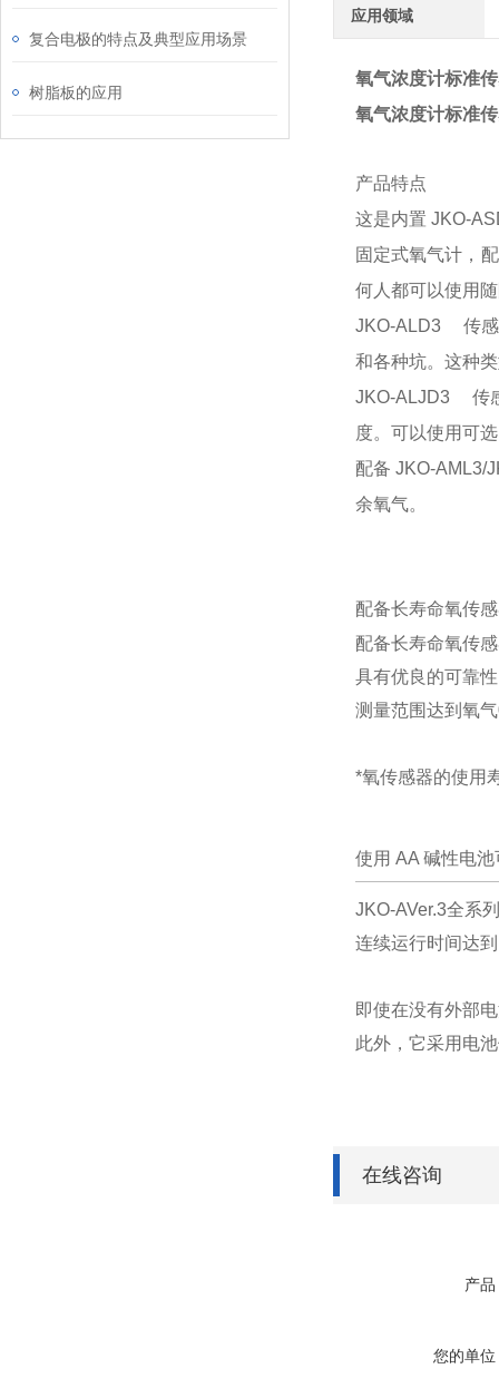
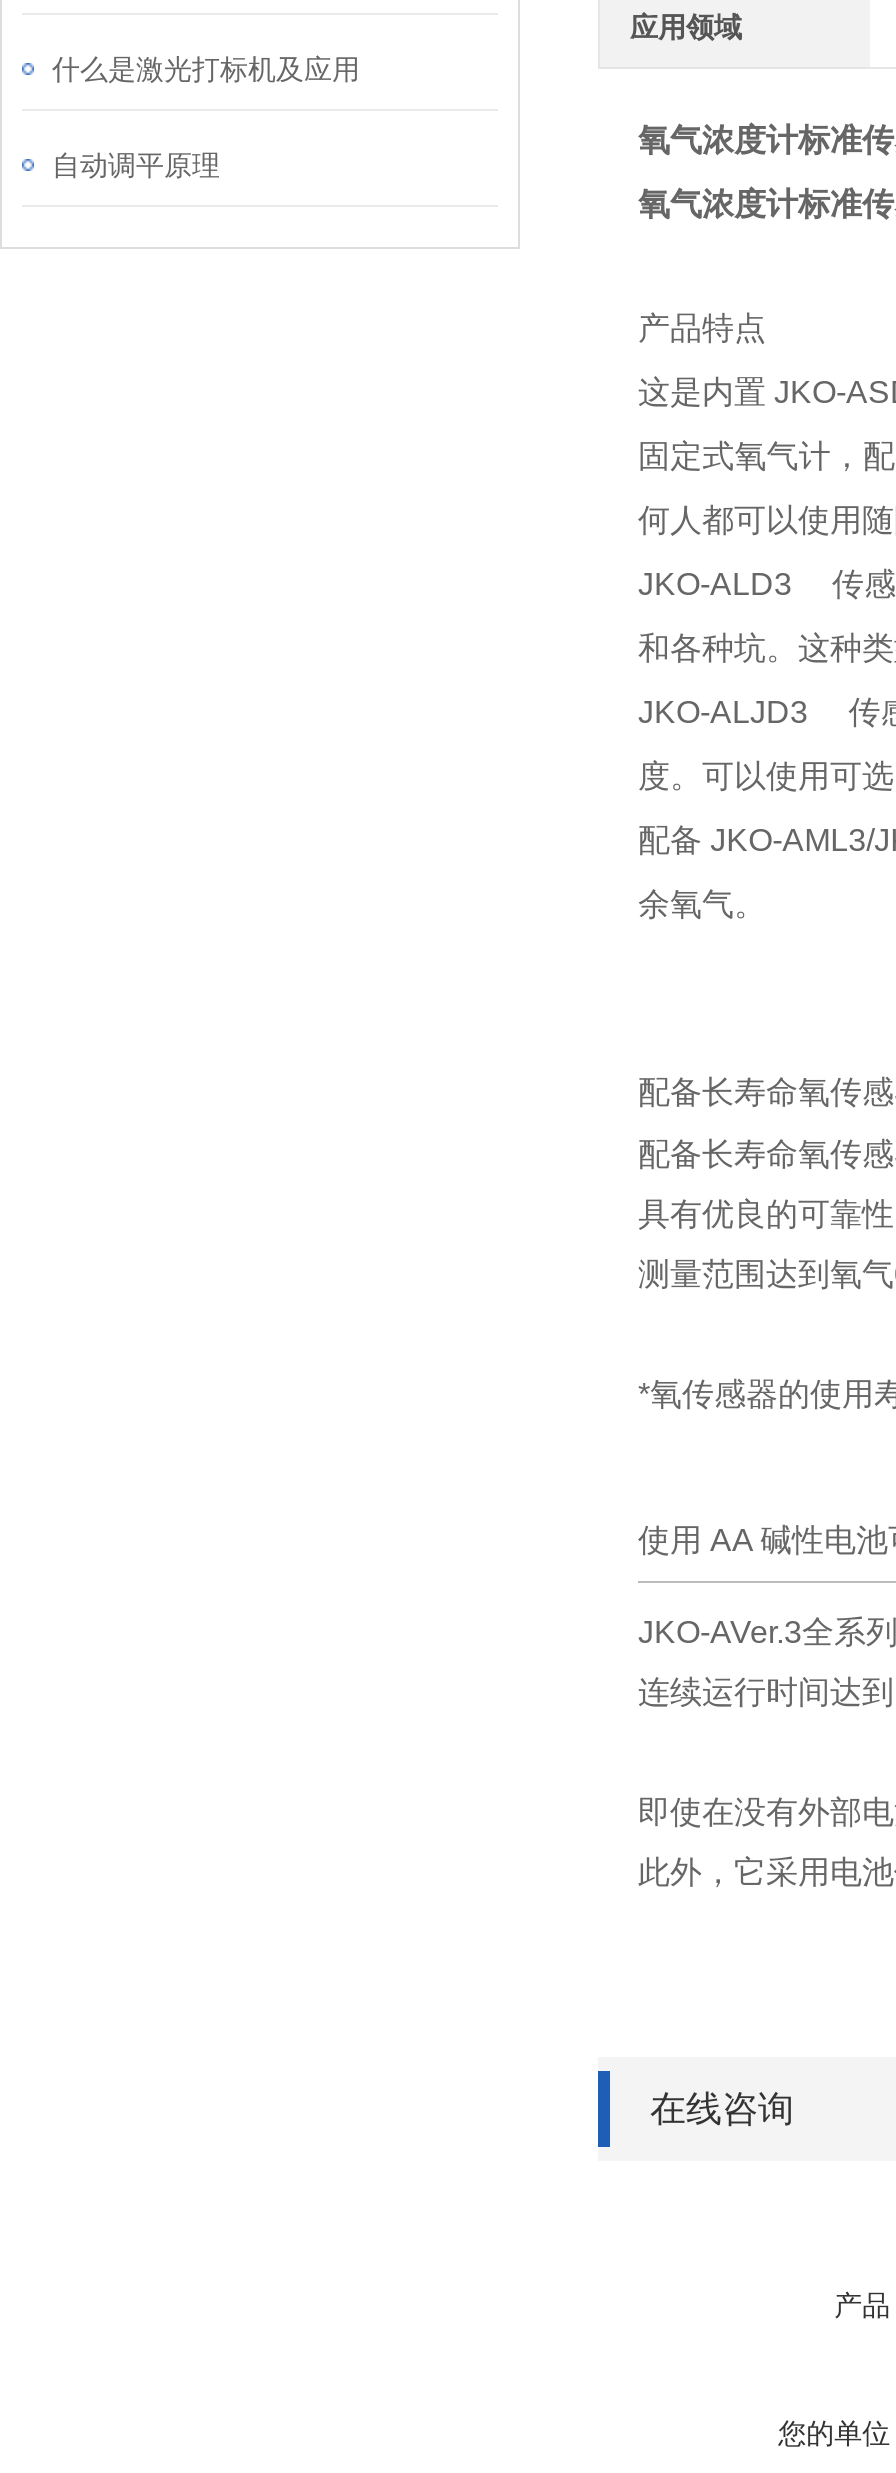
[29,30,247,48] 复合电极的特点及典型应用场景 -> [52,53,360,85] 什么是激光打标机及应用
[29,84,123,101] 树脂板的应用 -> [52,149,220,181] 自动调平原理

